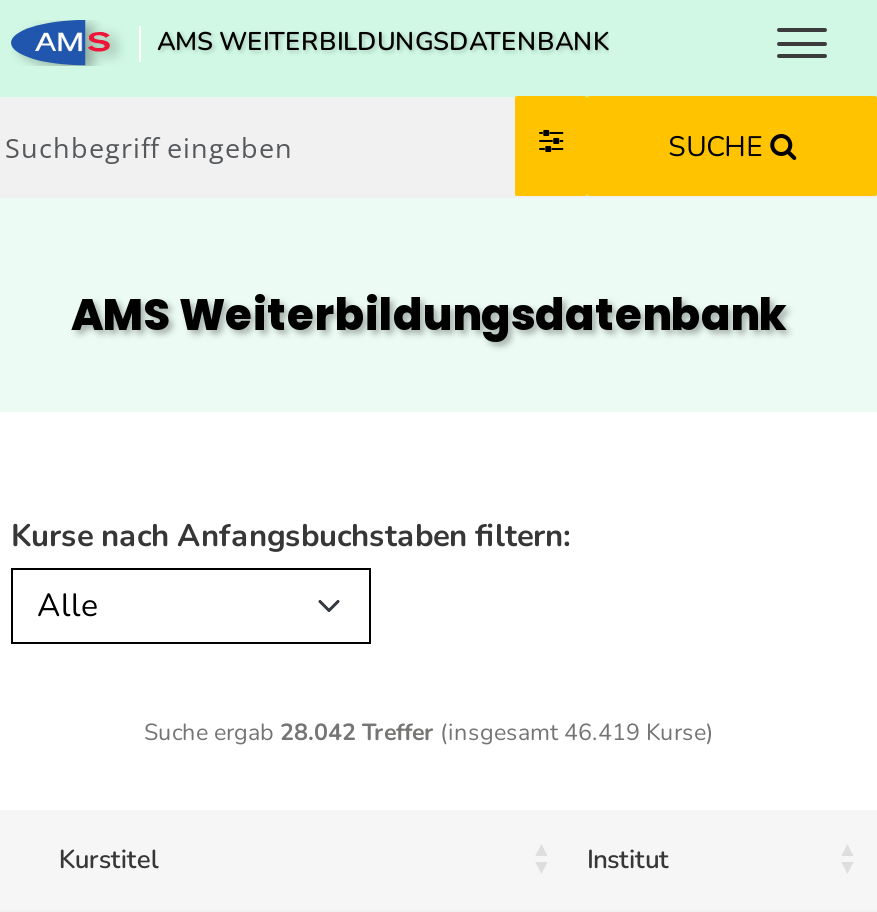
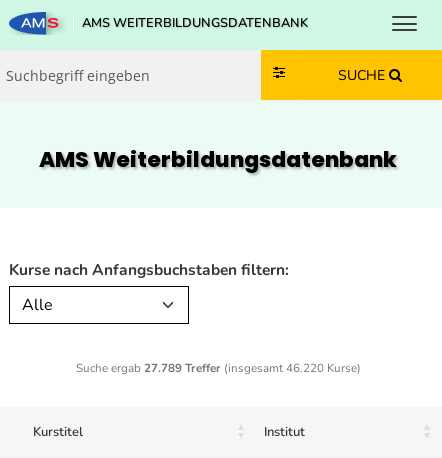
[144,716,714,748] Suche ergab 28.042 Treffer (insgesamt 46.419 Kurse) -> [75,360,360,376] Suche ergab 27.789 Treffer (insgesamt 46.220 Kurse)

